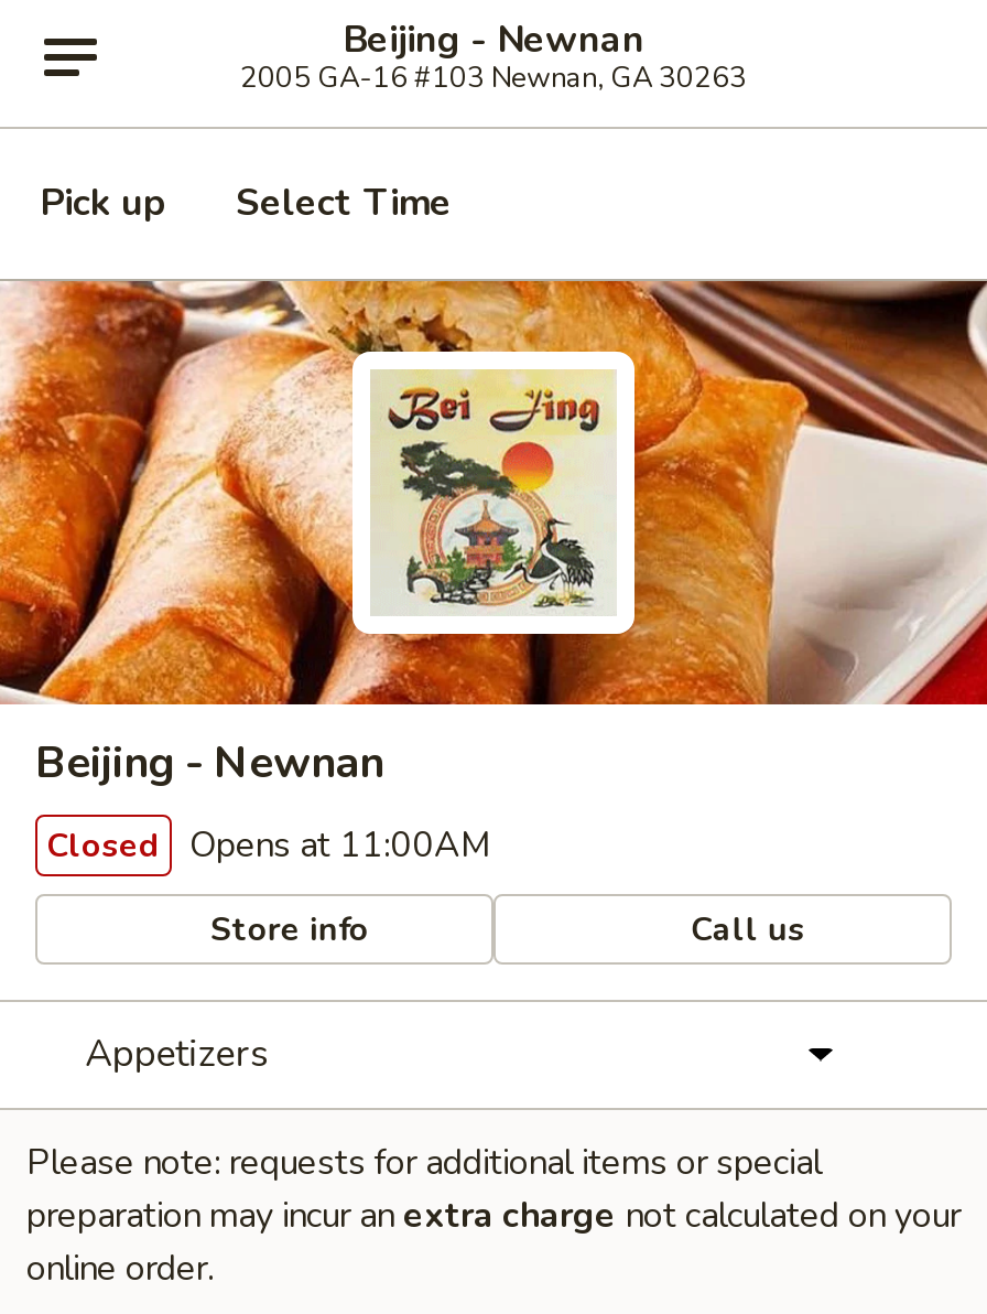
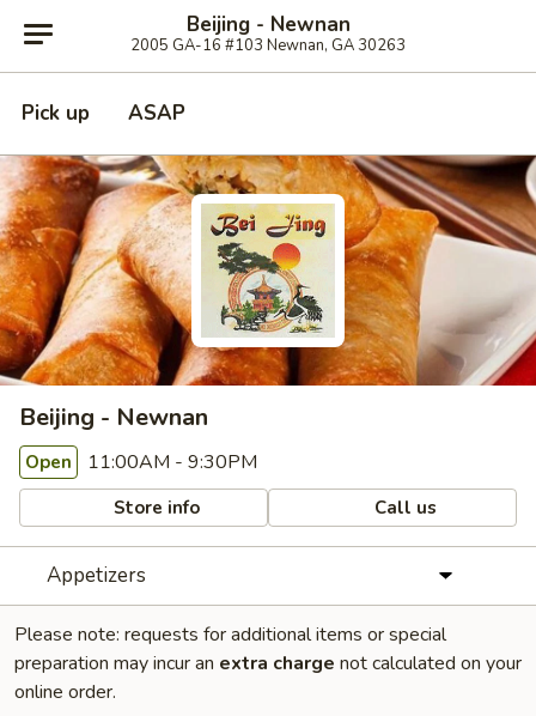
[236,177,452,228] Select Time -> [128,99,185,127] ASAP
[46,821,491,870] Closed Opens at 11:00AM -> [25,449,257,475] Open 11:00AM - 9:30PM

